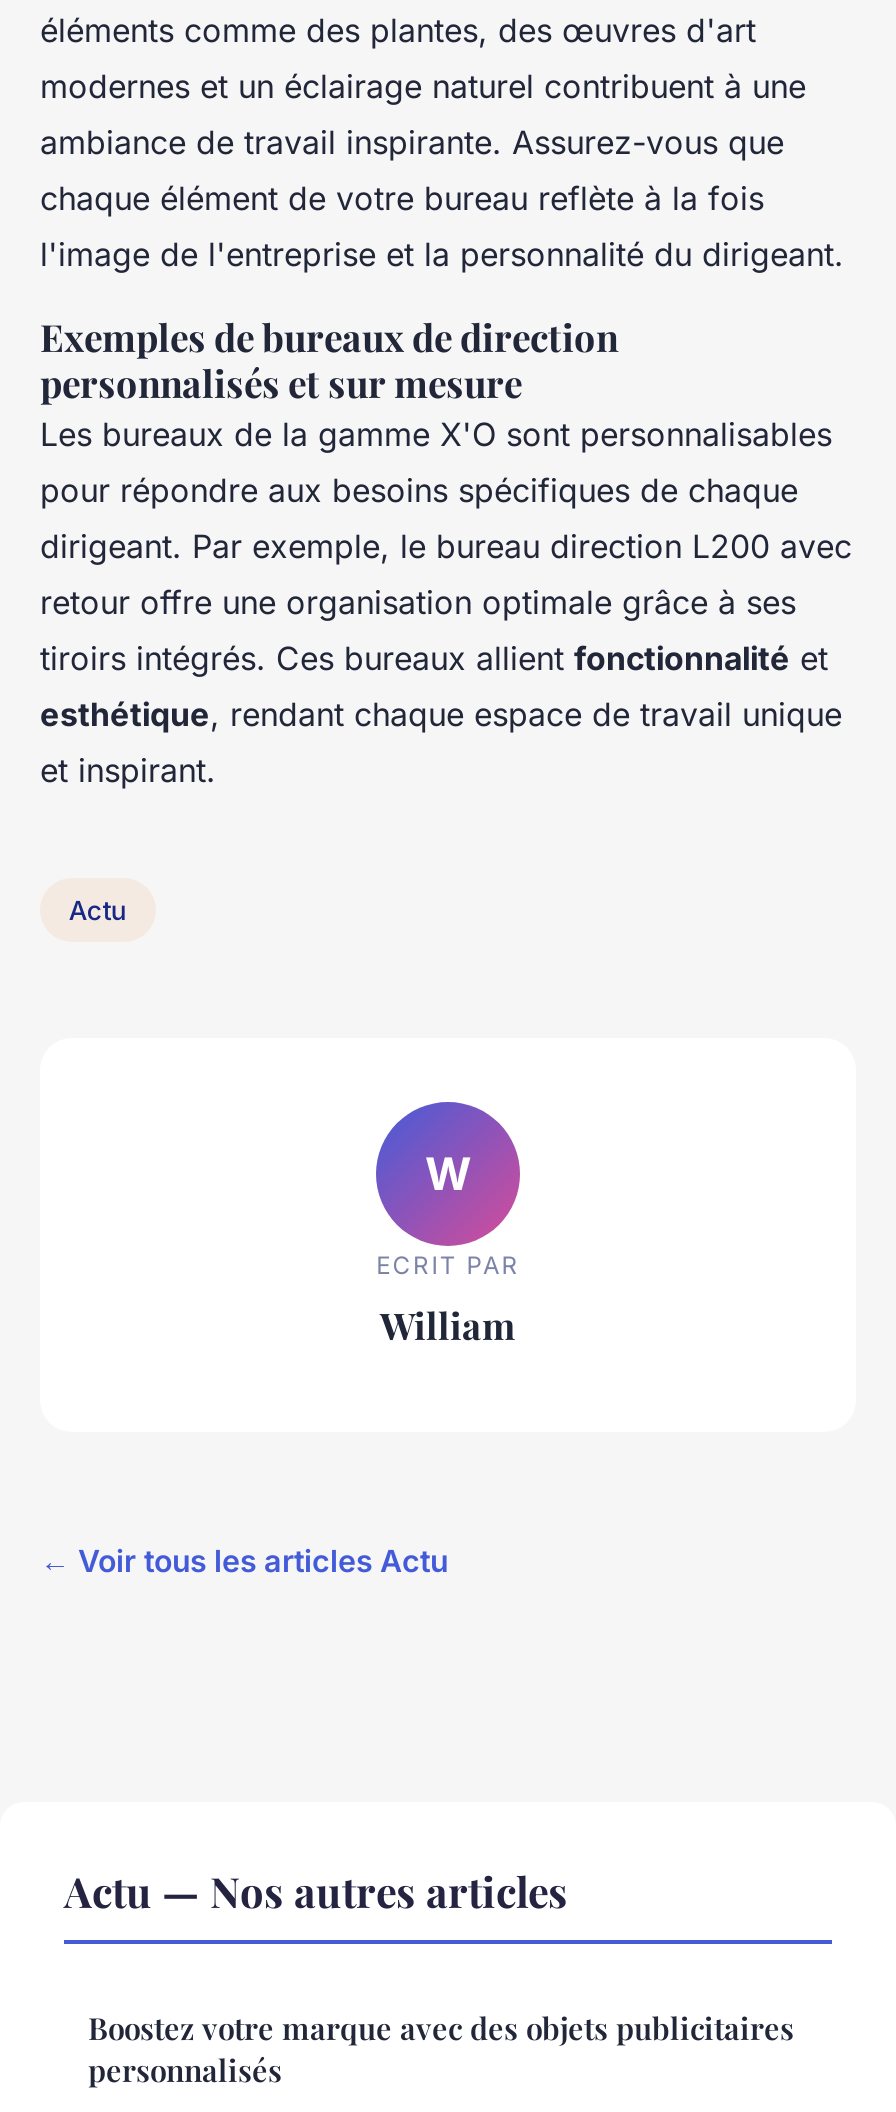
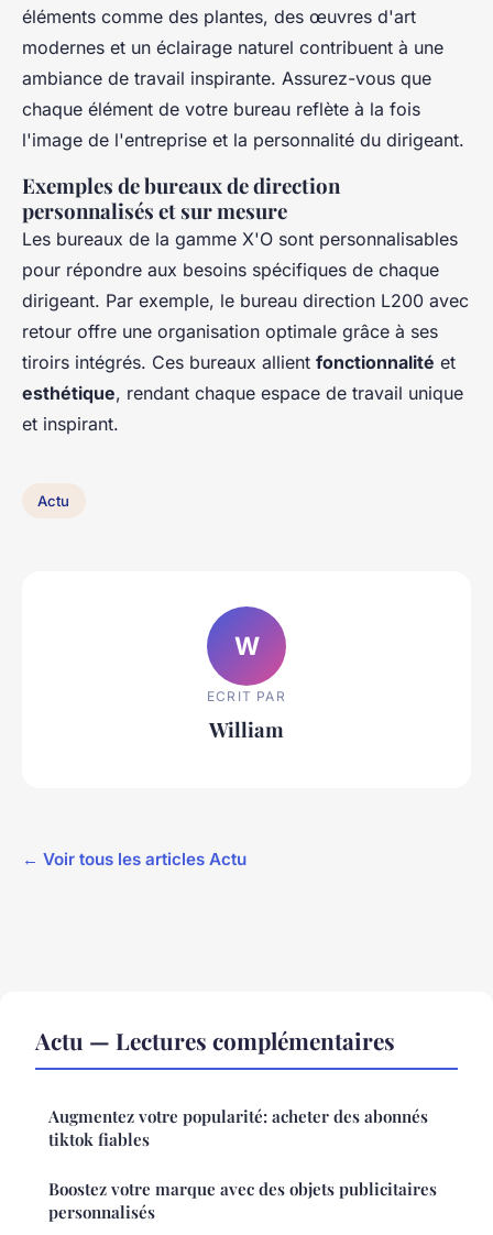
[64,1862,568,1918] Actu — Nos autres articles -> [35,1025,428,1150] Actu — Lectures complémentaires | Augmentez votre popularité: acheter des abonnés | tiktok fiables

